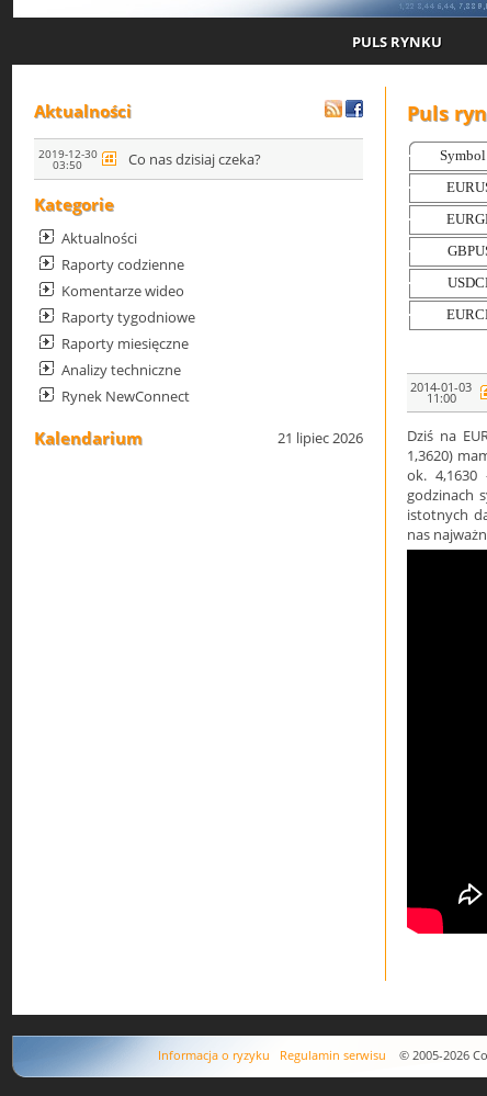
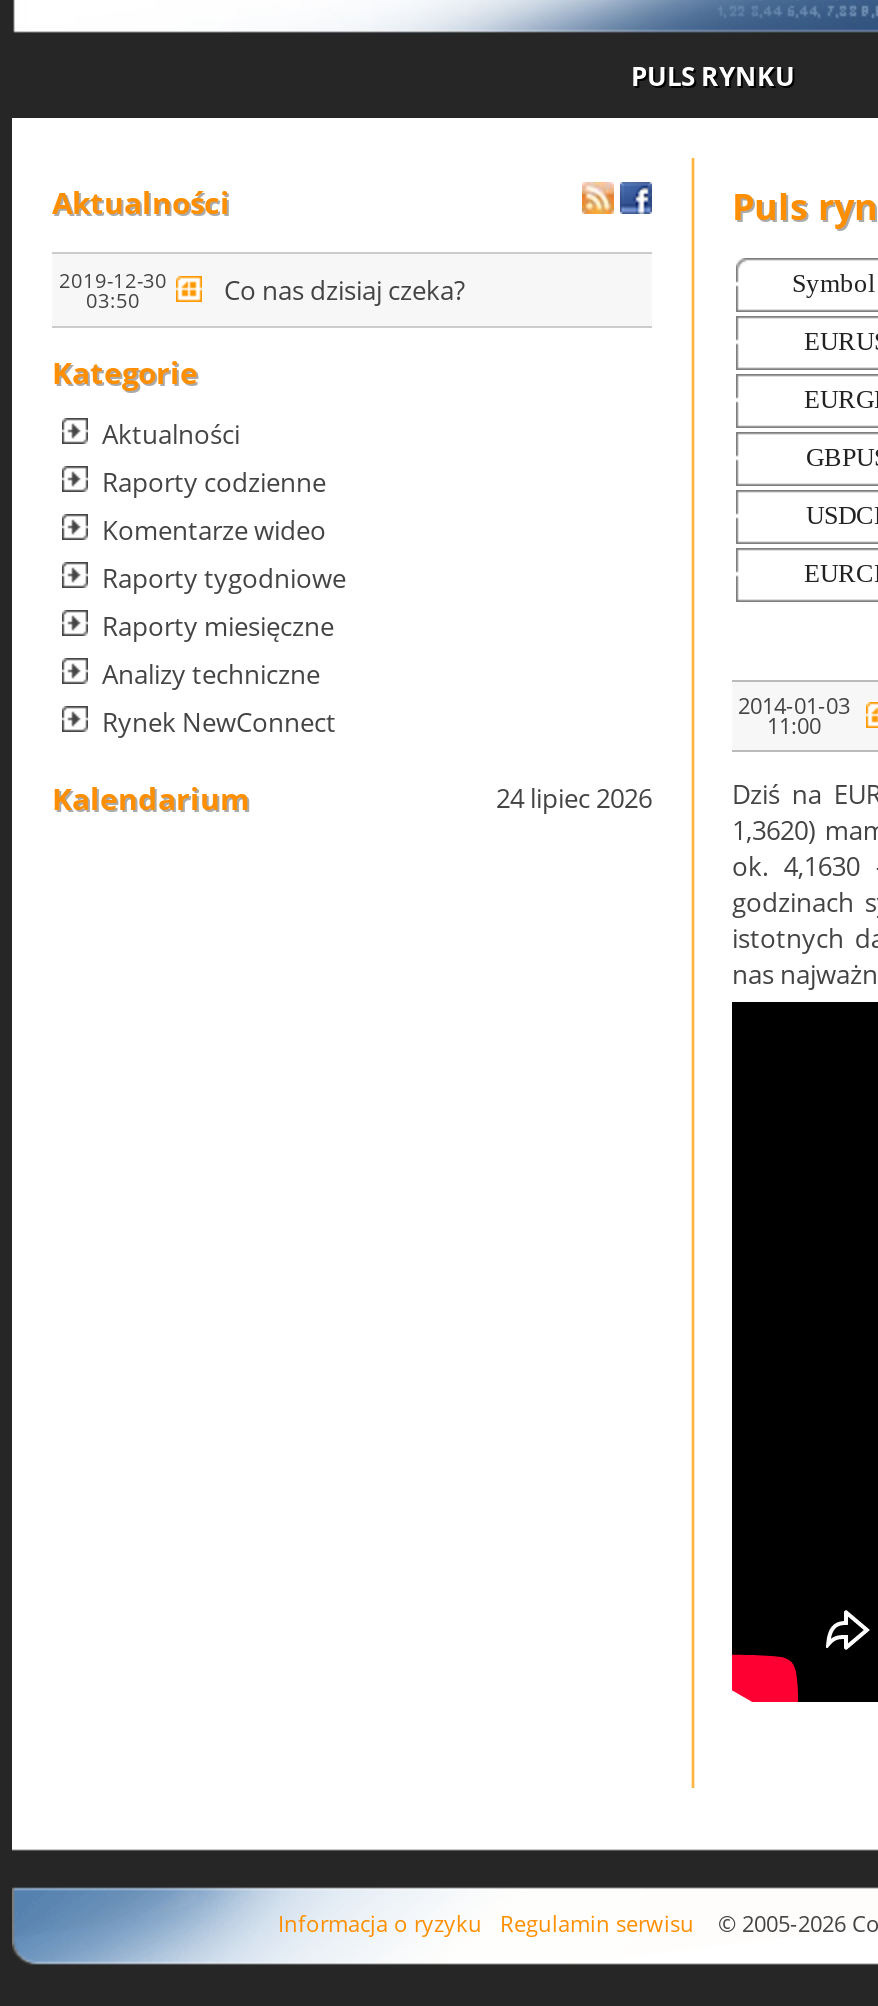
[278,428,363,448] 21 lipiec 2026 -> [496,780,652,816] 24 lipiec 2026

